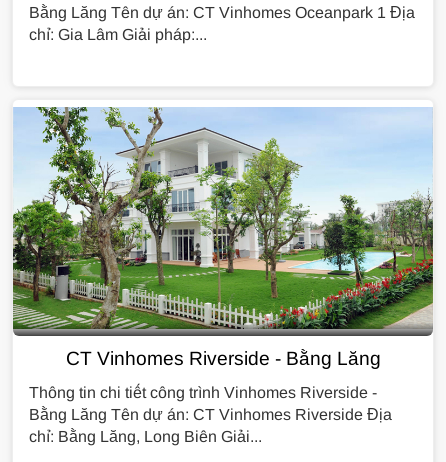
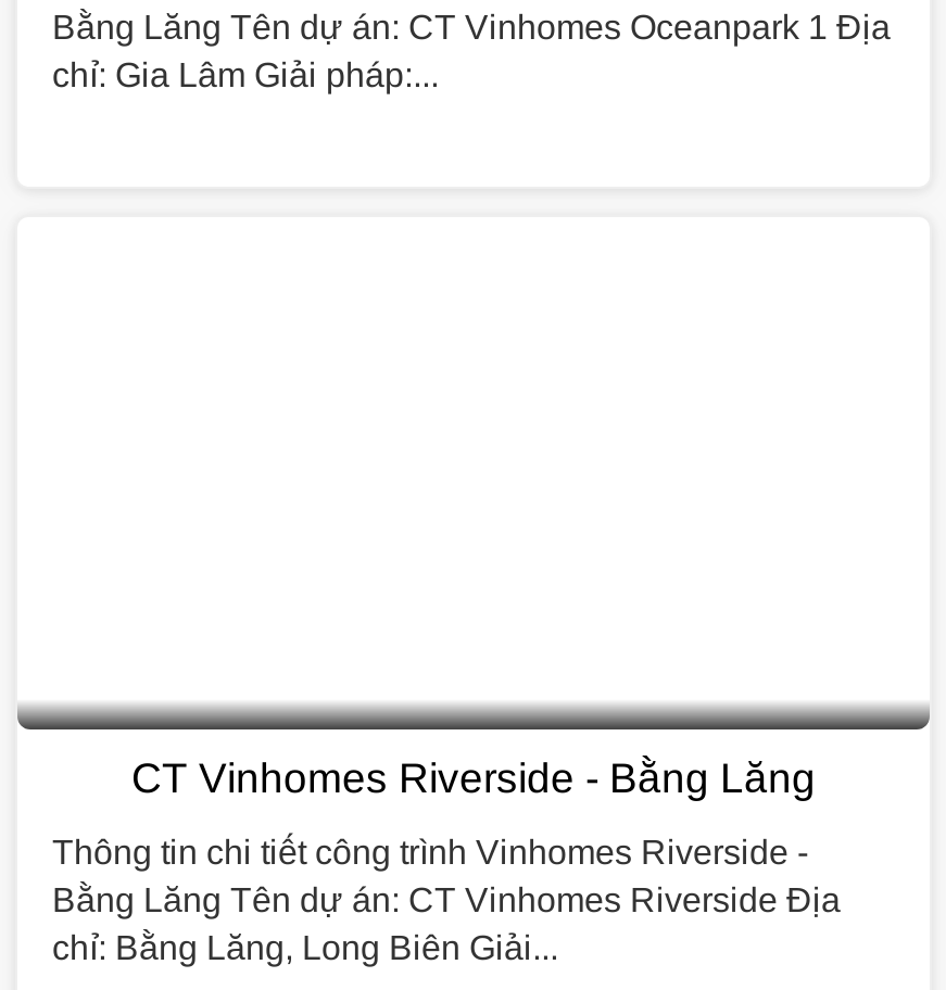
[12,106,434,330] [image] -> none

